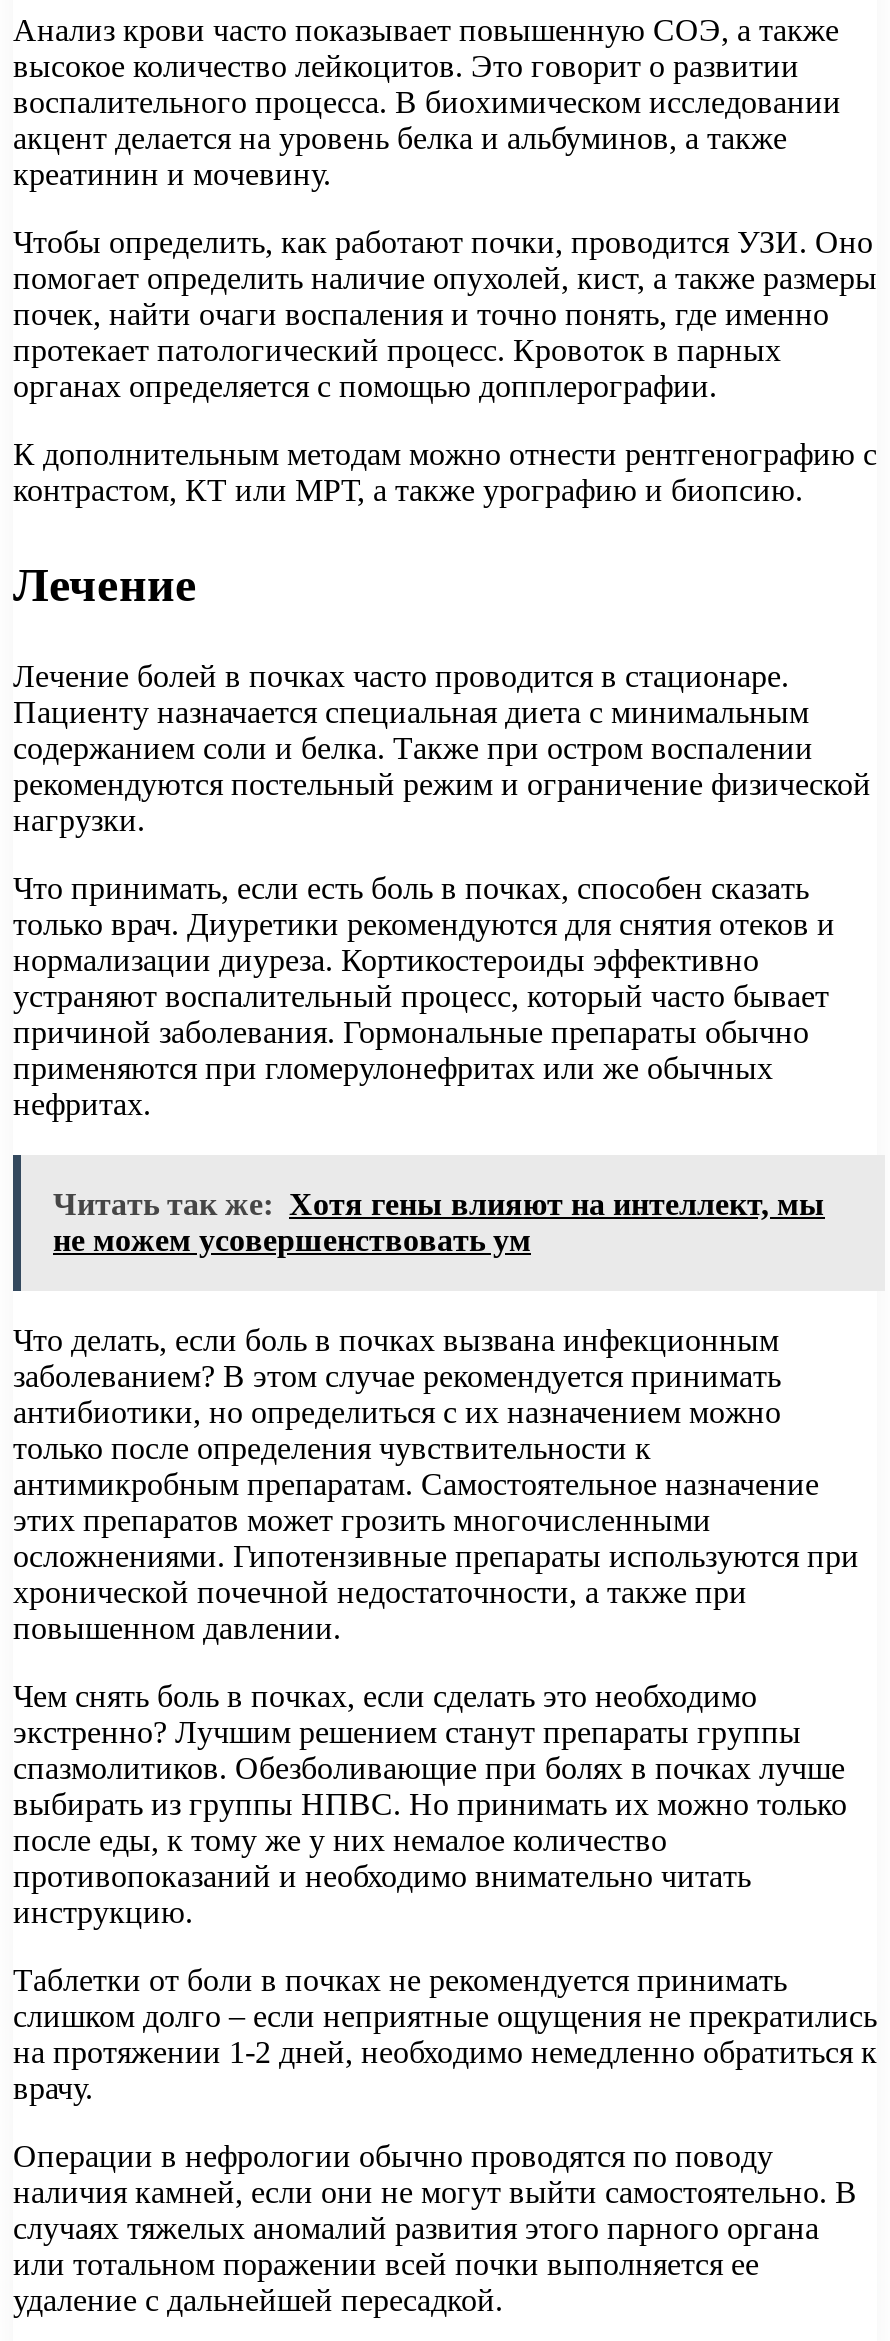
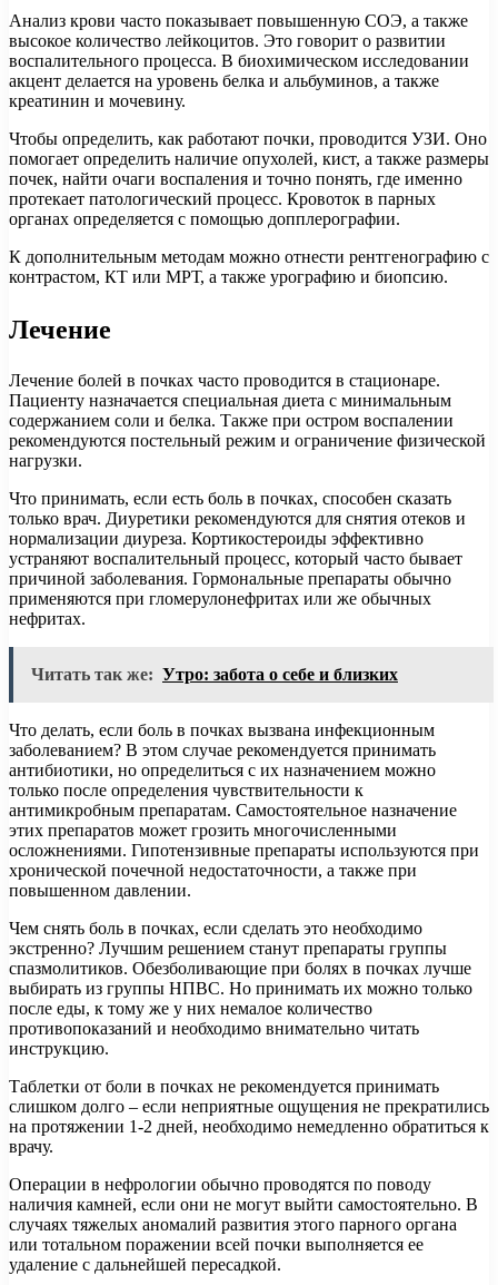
[53,1187,825,1257] Читать так же: Хотя гены влияют на интеллект, мы | не можем усовершенствовать ум -> [31,665,398,684] Читать так же: Утро: забота о себе и близких

